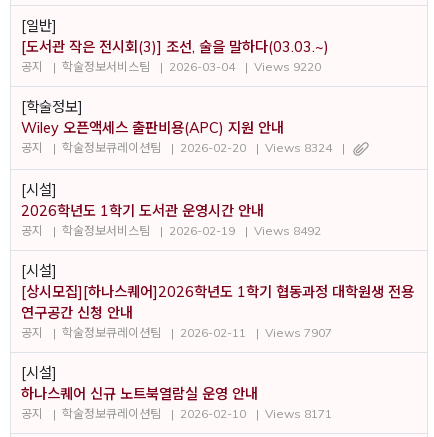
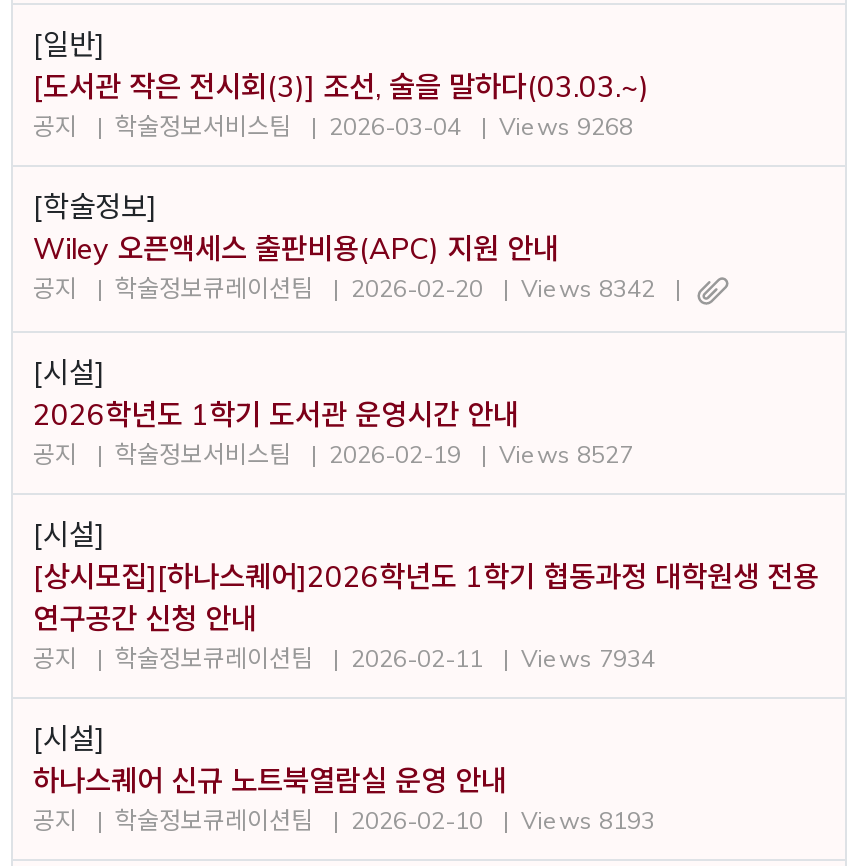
[21,59,321,74] 공지 학술정보서비스팀 2026-03-04 Views 9220 -> [33,111,633,141] 공지 학술정보서비스팀 2026-03-04 Views 9268
[21,140,332,155] 공지 학술정보큐레이션팀 2026-02-20 Views 8324 -> [33,273,655,303] 공지 학술정보큐레이션팀 2026-02-20 Views 8342
[21,223,321,238] 공지 학술정보서비스팀 2026-02-19 Views 8492 -> [33,439,633,469] 공지 학술정보서비스팀 2026-02-19 Views 8527
[21,325,332,340] 공지 학술정보큐레이션팀 2026-02-11 Views 7907 -> [33,643,655,673] 공지 학술정보큐레이션팀 2026-02-11 Views 7934
[21,406,332,421] 공지 학술정보큐레이션팀 2026-02-10 Views 8171 -> [33,805,655,835] 공지 학술정보큐레이션팀 2026-02-10 Views 8193

